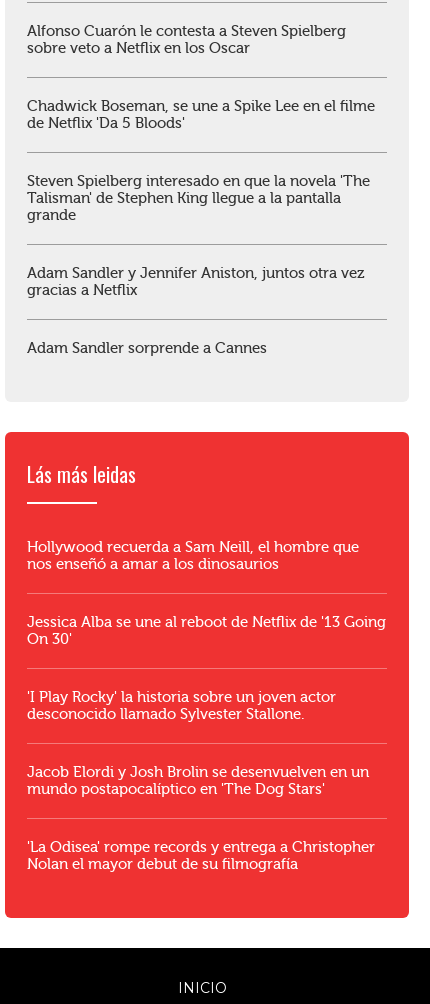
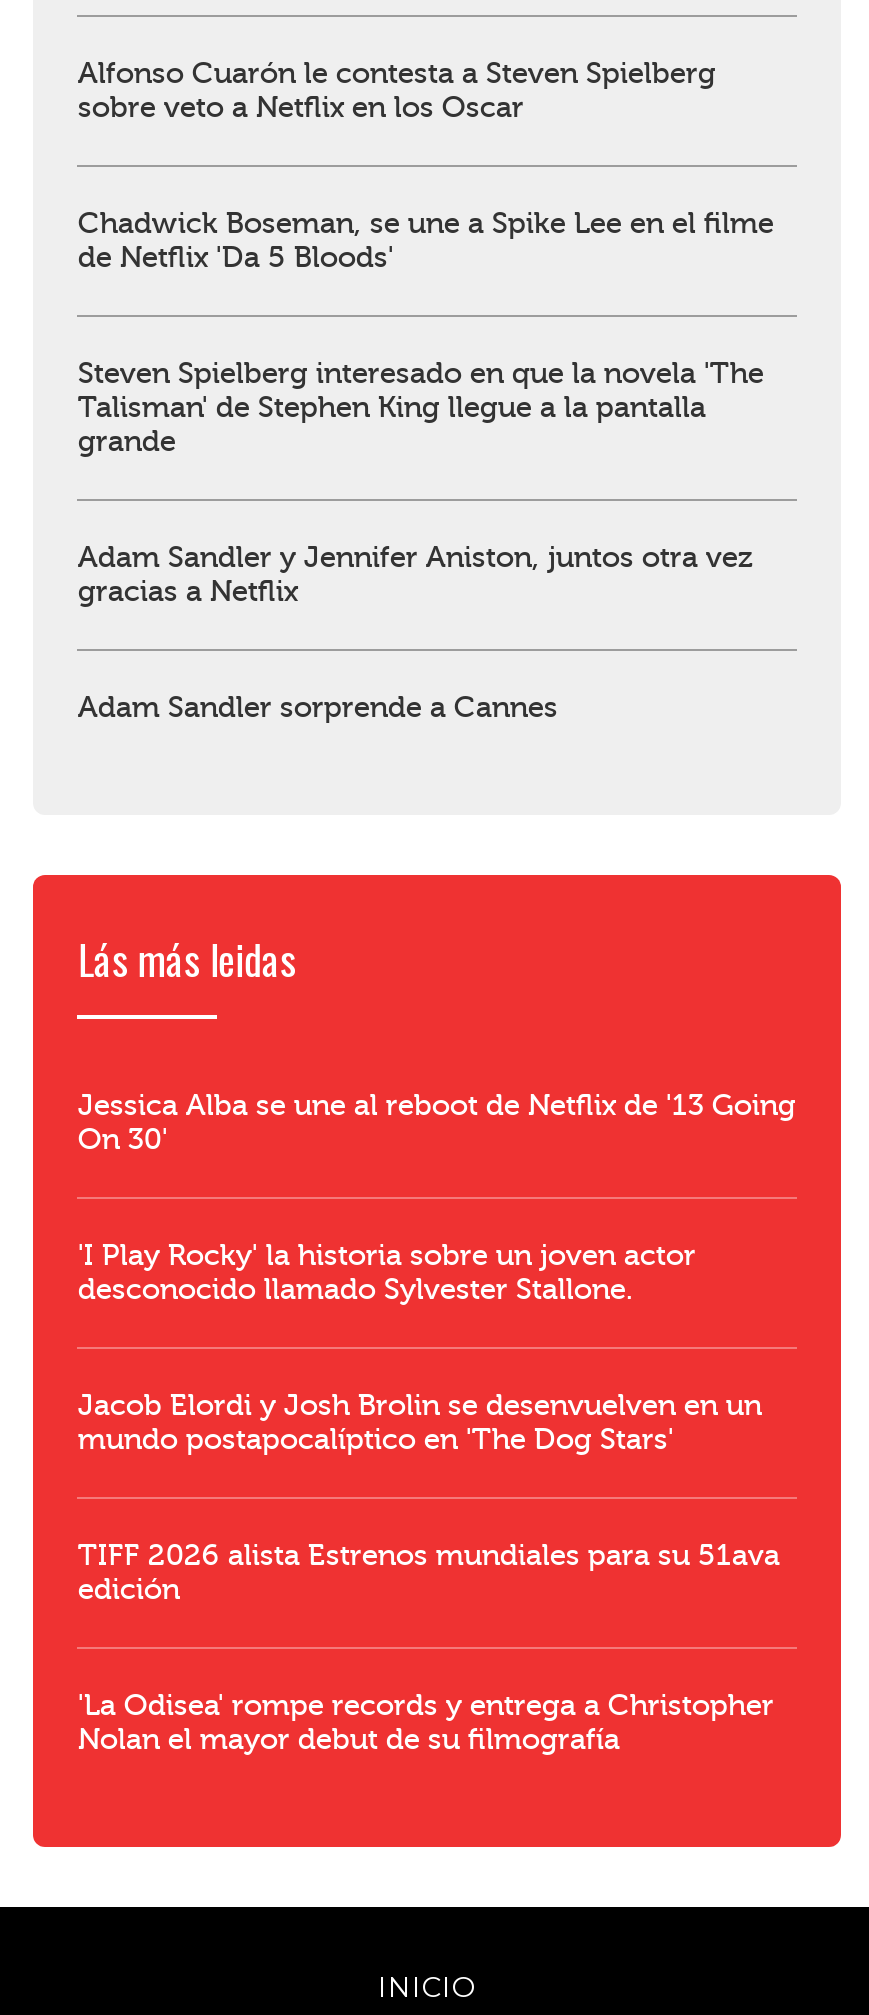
[27,539,359,573] Hollywood recuerda a Sam Neill, el hombre que | nos enseñó a amar a los dinosaurios -> none
moved [27,614,386,798] -> [78,1089,796,1457]: Jessica Alba se une al reboot de Netflix de '13 Going | On 30' | 'I Play Rocky' la historia sobre un joven actor | desconocido llamado Sylvester Stallone. | Jacob Elordi y Josh Brolin se desenvuelven en un | mundo postapocalíptico en 'The Dog Stars'
none -> [78,1539,780,1607] TIFF 2026 alista Estrenos mundiales para su 51ava | edición

